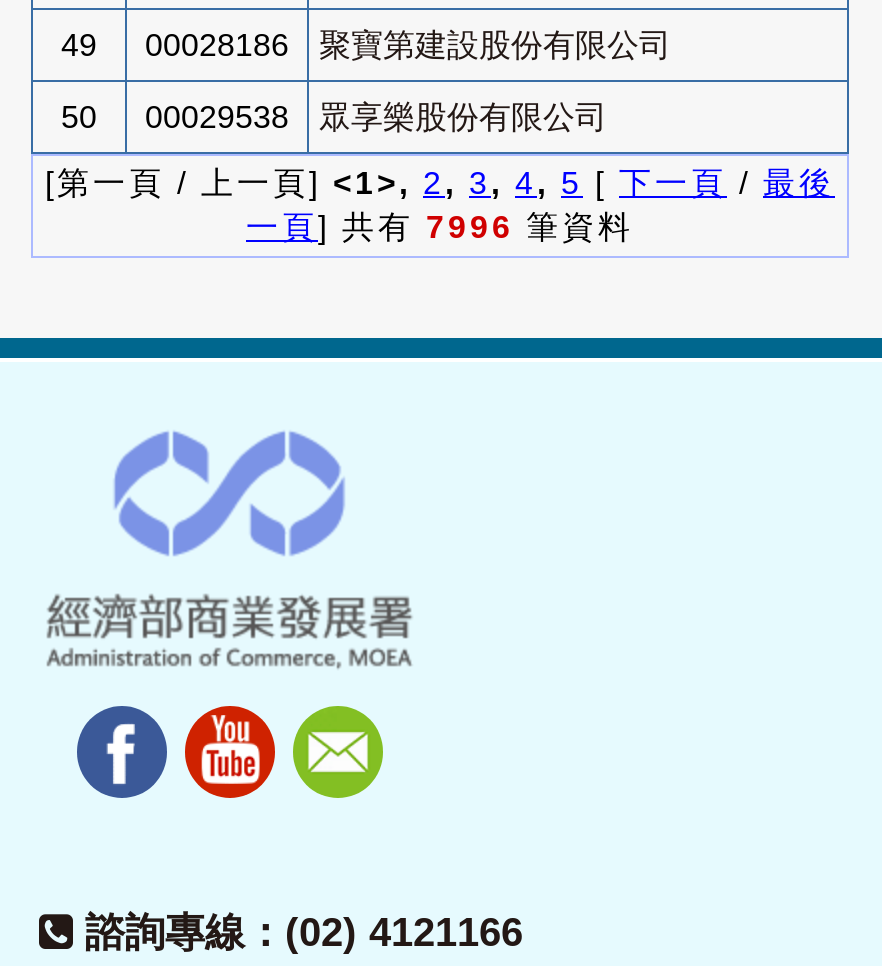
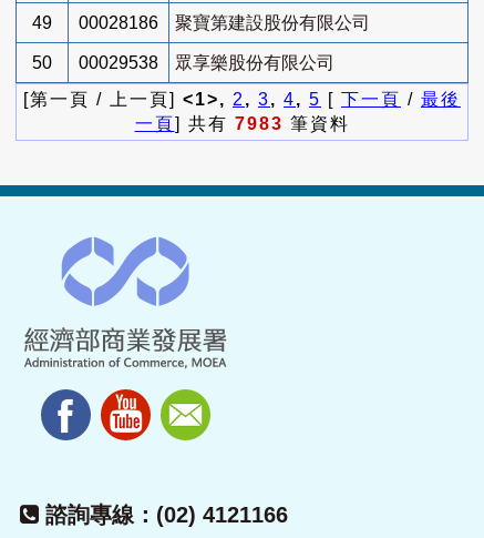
[246,210,634,244] 一頁] 共有7996筆資料 -> [135,114,349,133] 一頁] 共有7983筆資料

